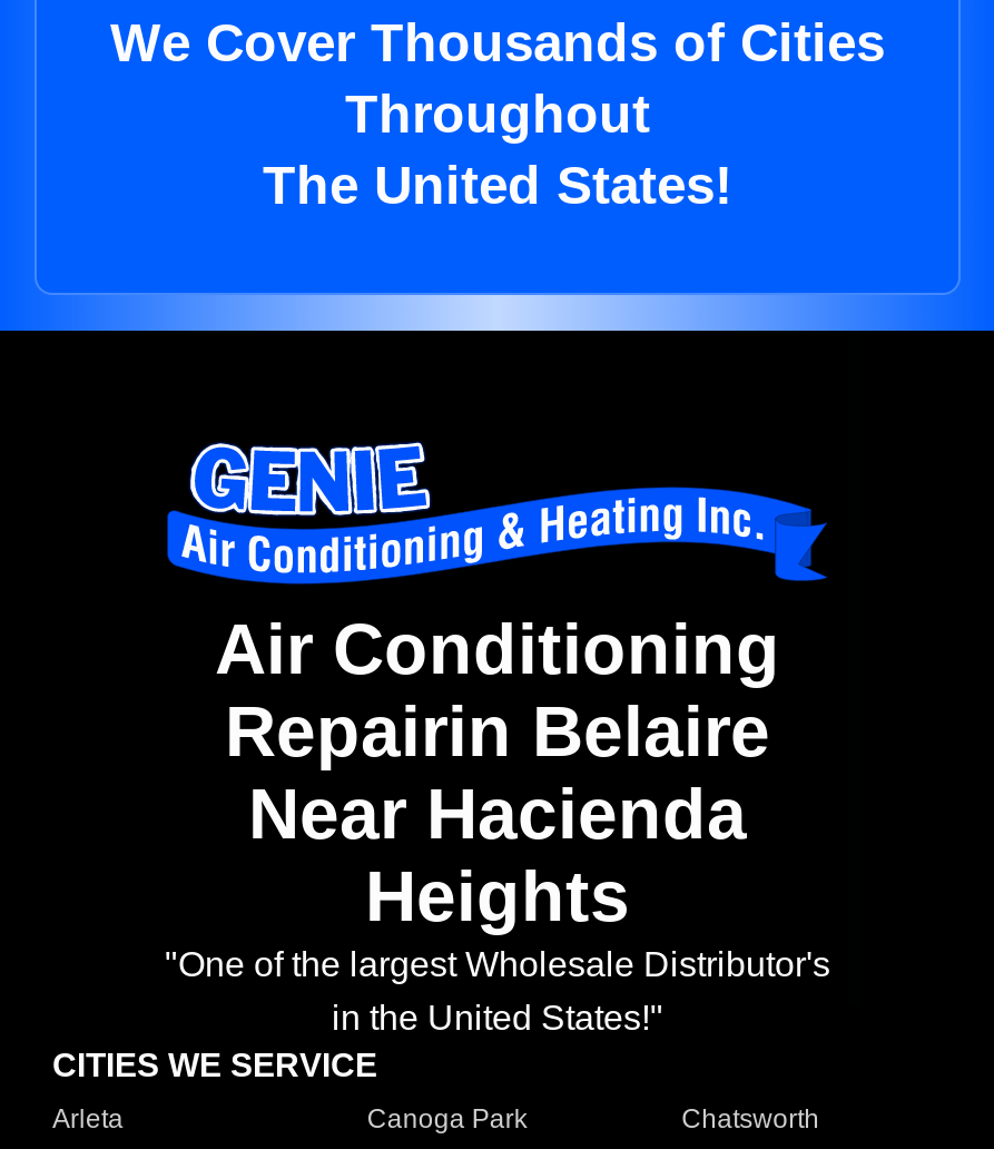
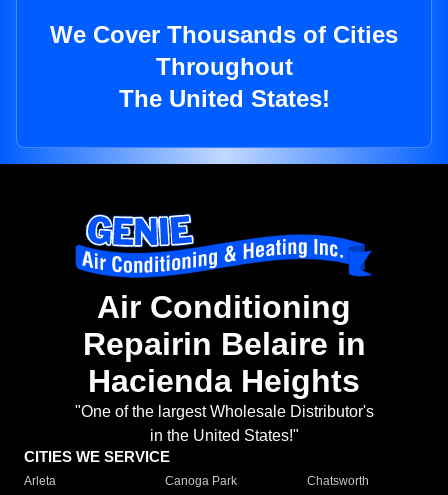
[225,692,770,937] Repairin Belaire | Near Hacienda | Heights -> [82,326,365,399] Repairin Belaire in | Hacienda Heights

